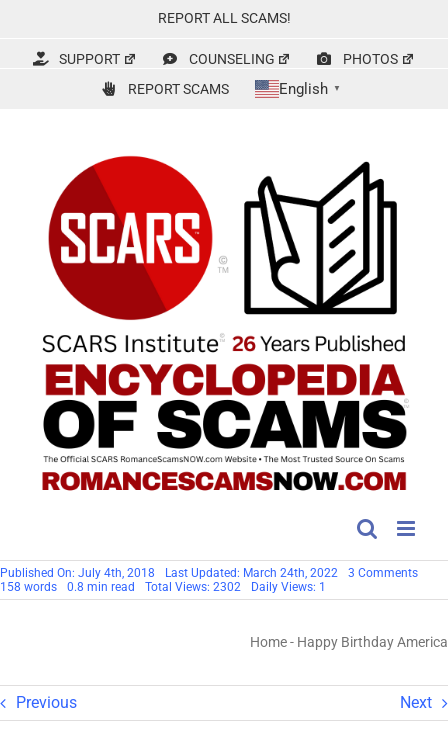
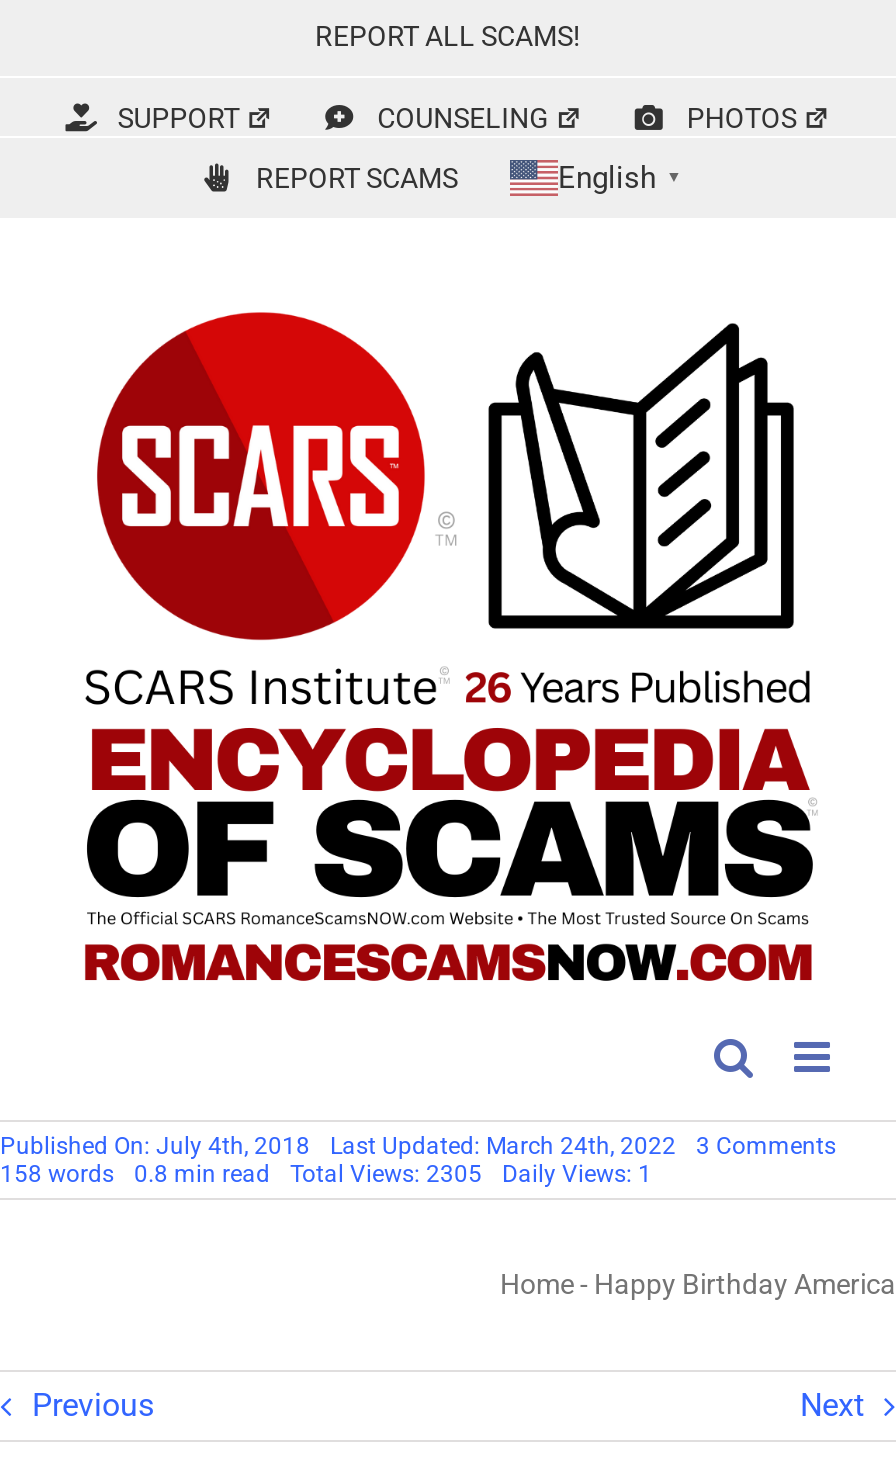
[0,580,326,594] 158 words 0.8 min read Total Views: 2302 Daily Views: 1 -> [0,1160,652,1188] 158 words 0.8 min read Total Views: 2305 Daily Views: 1

